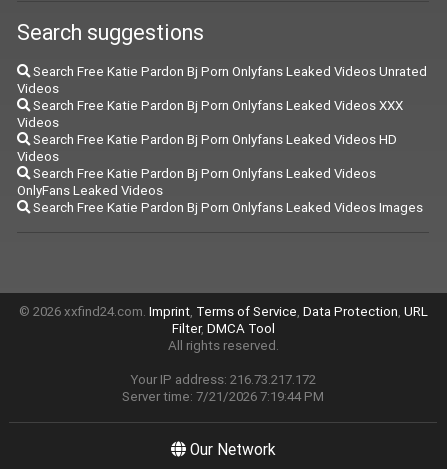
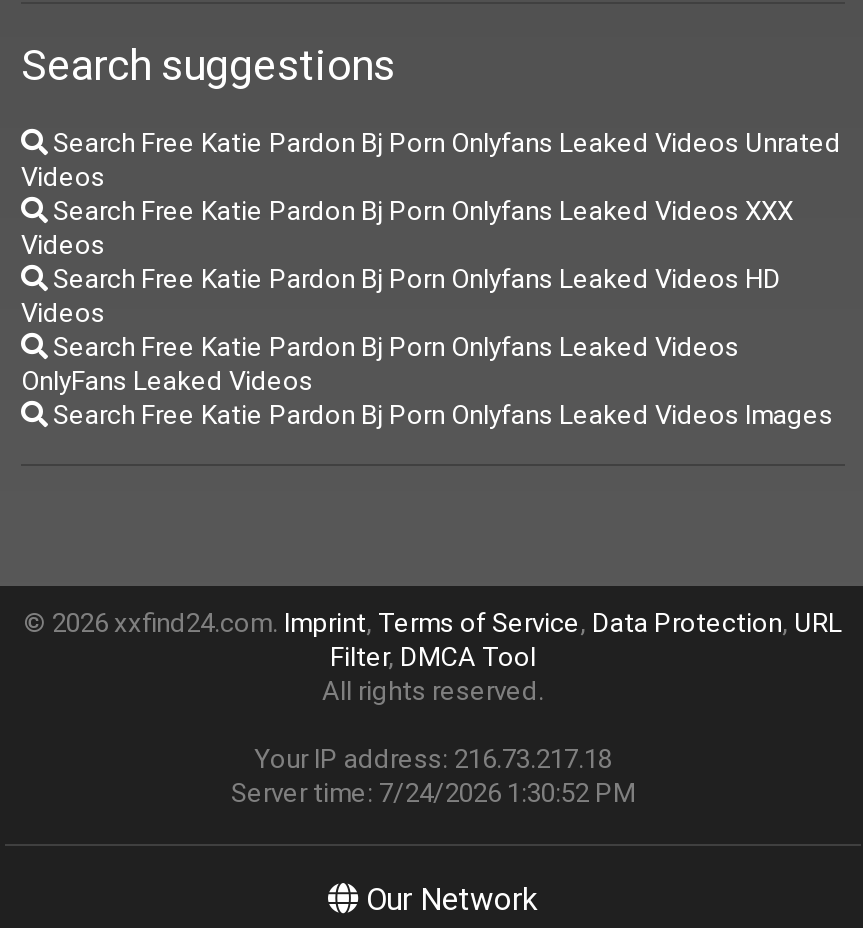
[130,371,316,388] Your IP address: 216.73.217.172 -> [254,743,612,777] Your IP address: 216.73.217.18
[122,388,324,405] Server time: 7/21/2026 7:19:44 PM -> [231,777,635,811] Server time: 7/24/2026 1:30:52 PM

